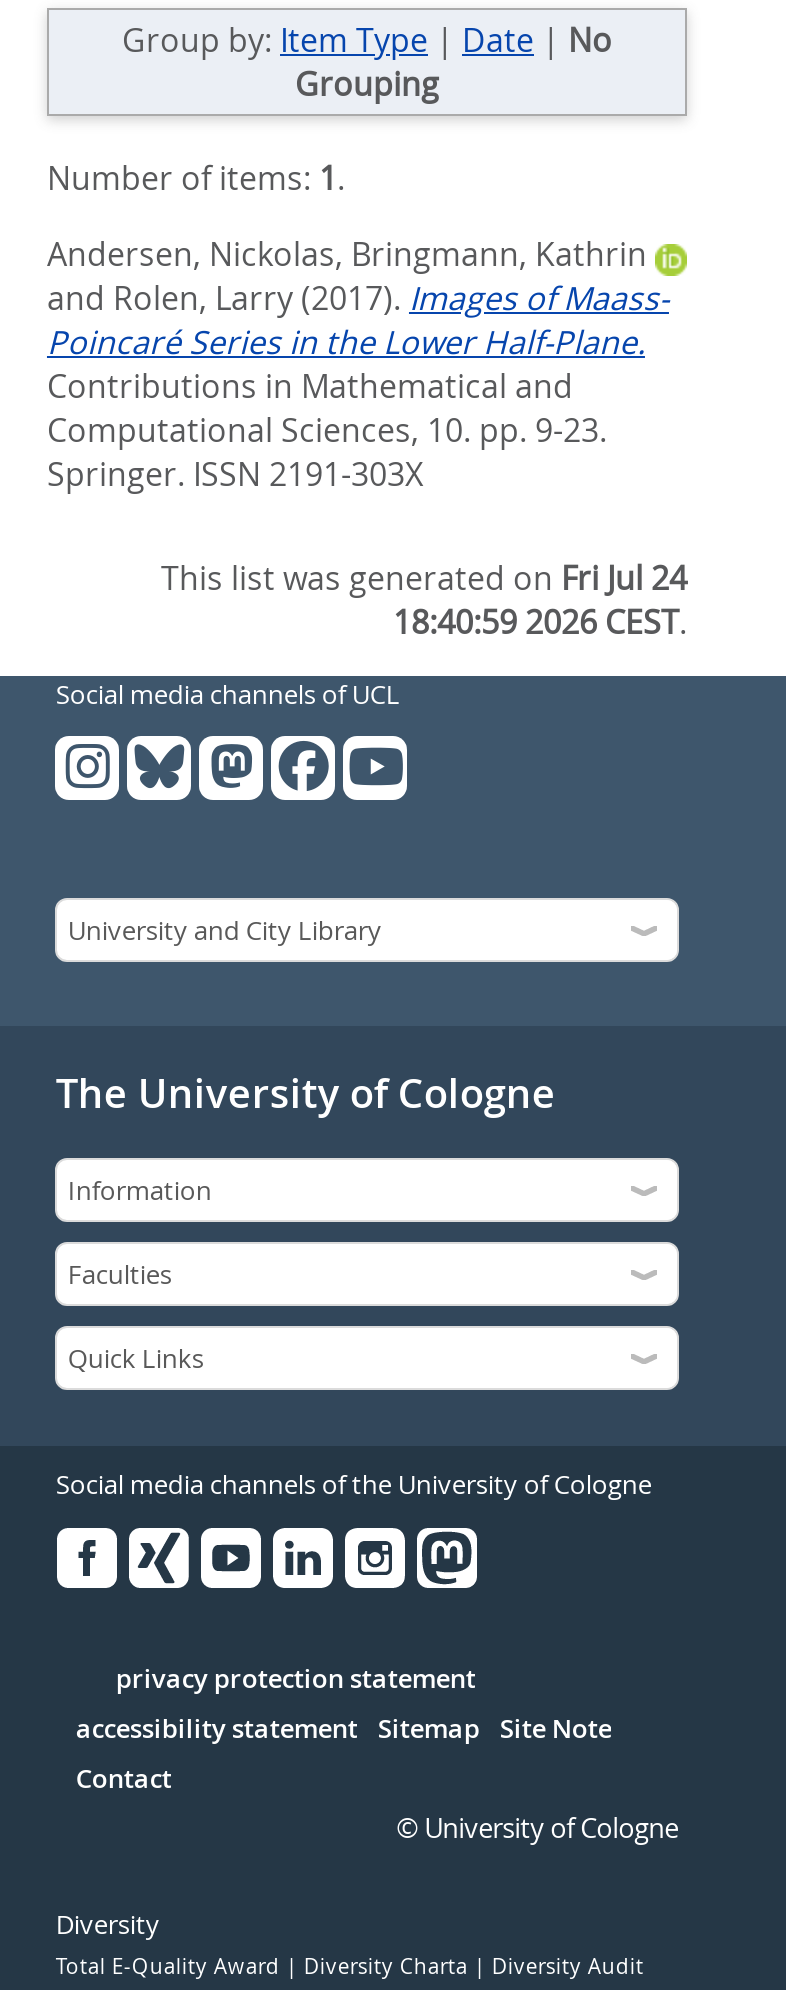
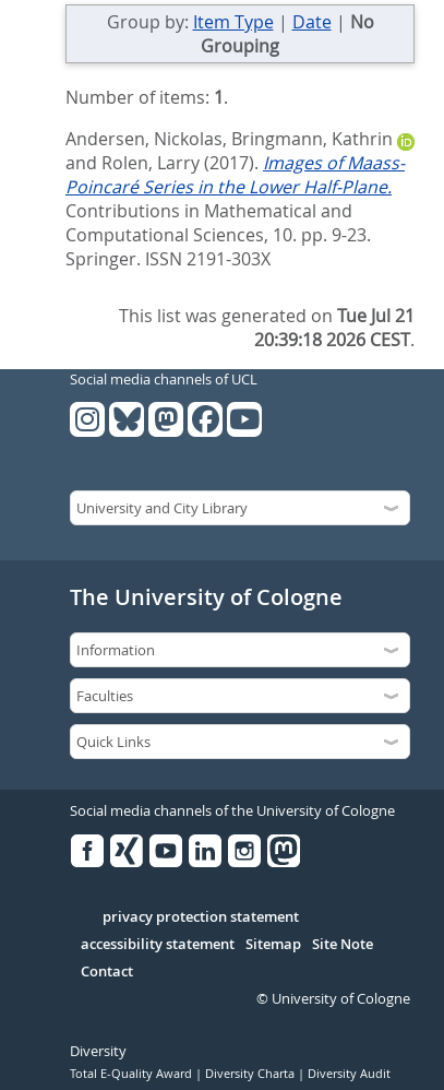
[161,556,687,600] This list was generated on Fri Jul 24 -> [119,304,415,328] This list was generated on Tue Jul 21
[393,600,687,644] 18:40:59 2026 CEST. -> [254,328,415,352] 20:39:18 2026 CEST.

